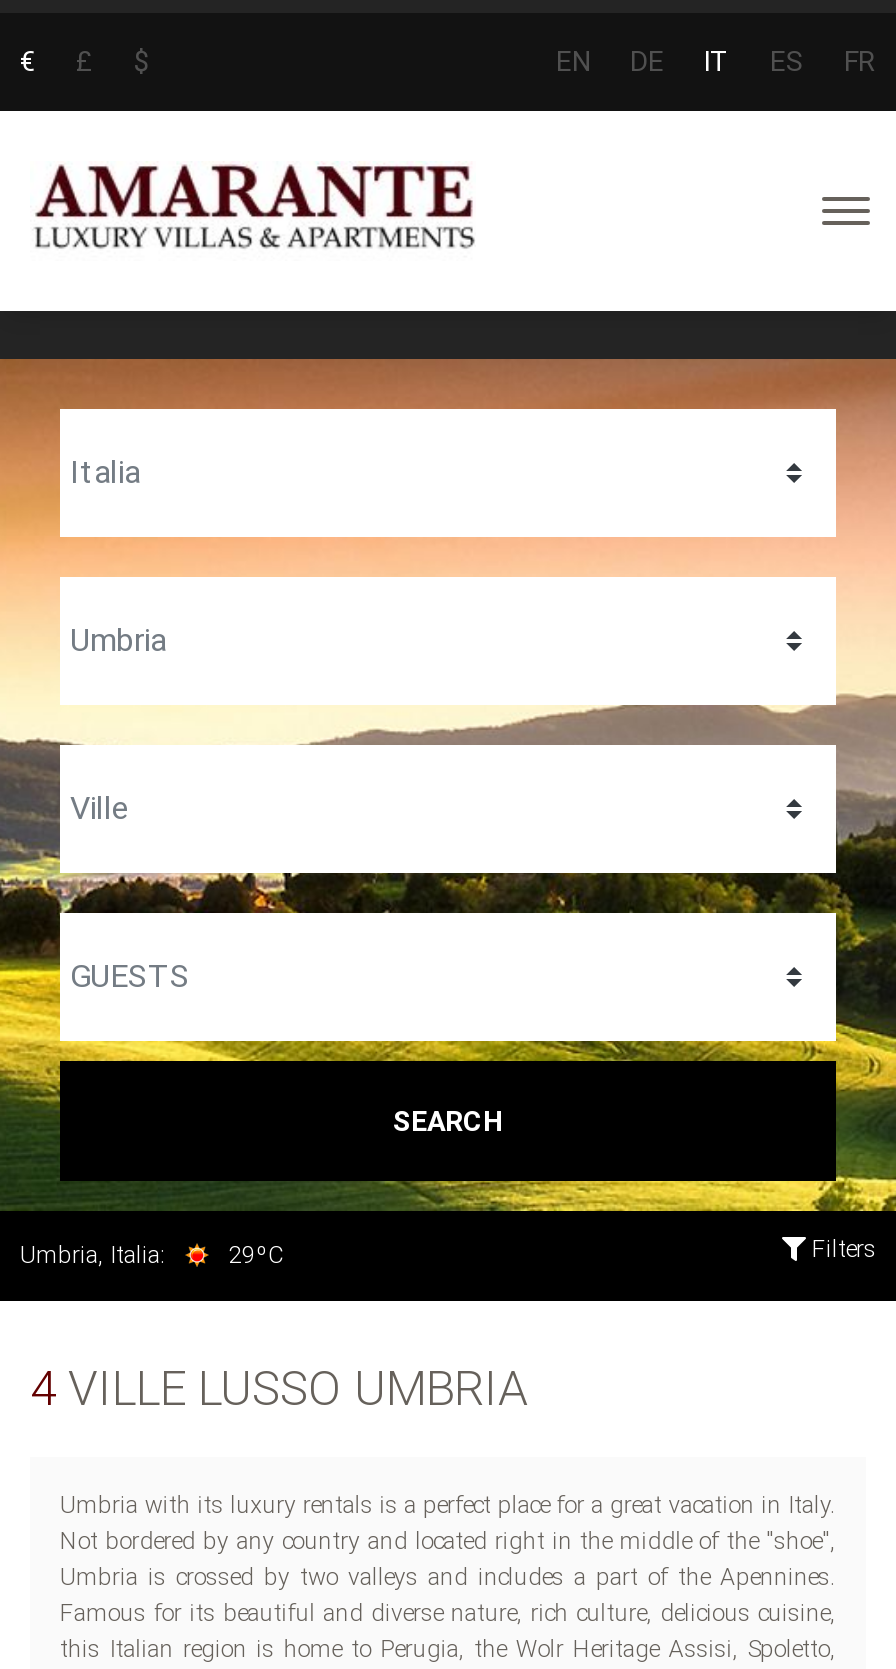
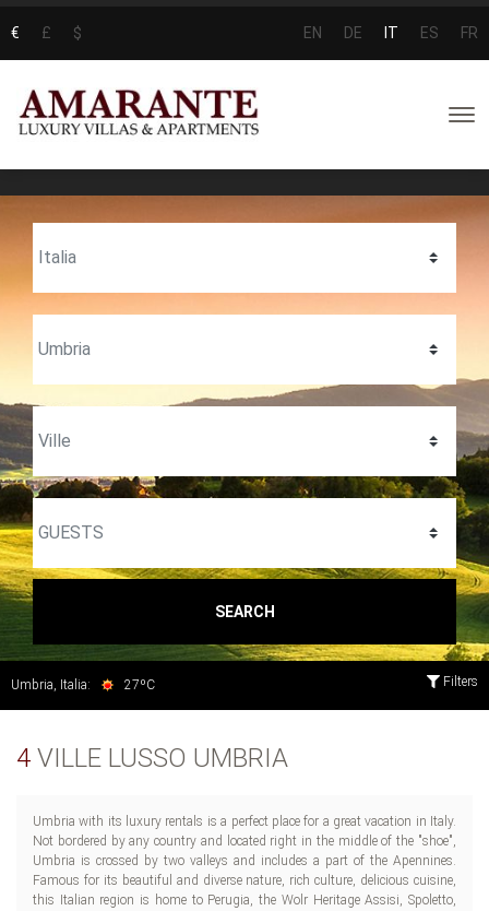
[20,1240,284,1268] Umbria, Italia: 29ºC -> [11,677,155,692] Umbria, Italia: 27ºC

